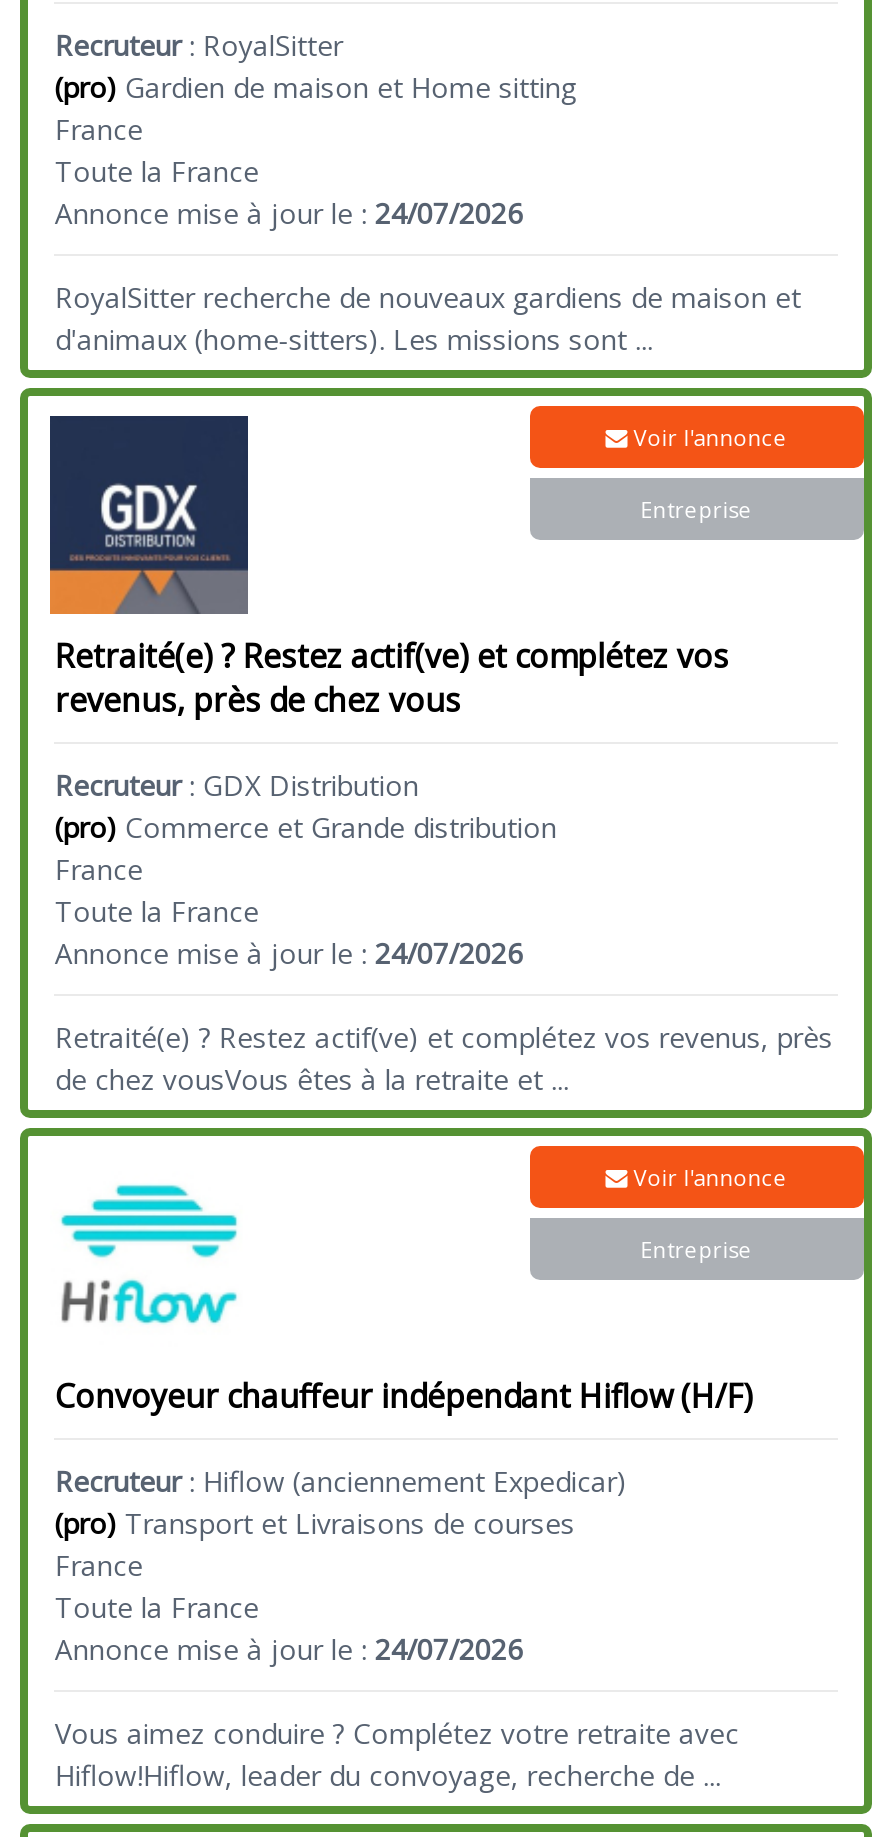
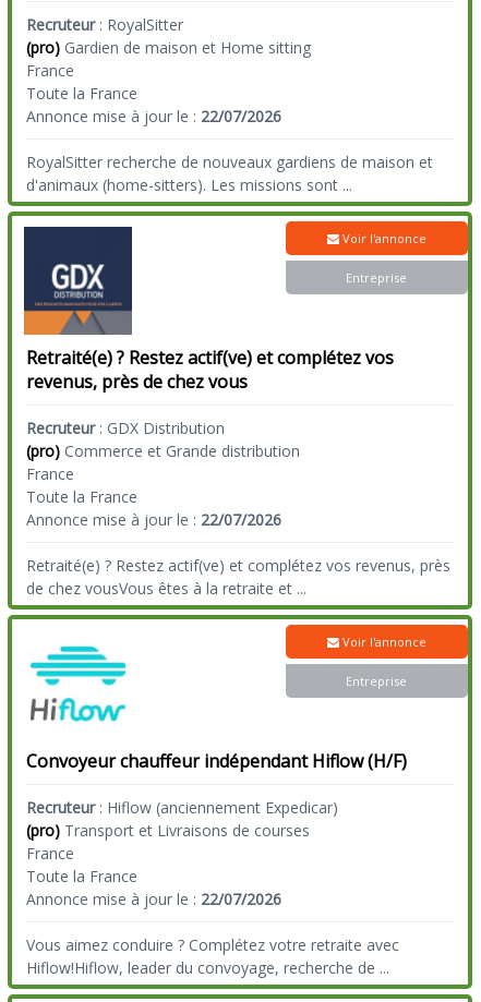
[55,194,523,232] Annonce mise à jour le : 24/07/2026 -> [27,106,282,126] Annonce mise à jour le : 22/07/2026
[55,934,523,972] Annonce mise à jour le : 24/07/2026 -> [27,509,282,530] Annonce mise à jour le : 22/07/2026
[55,1631,523,1669] Annonce mise à jour le : 24/07/2026 -> [27,889,282,910] Annonce mise à jour le : 22/07/2026

